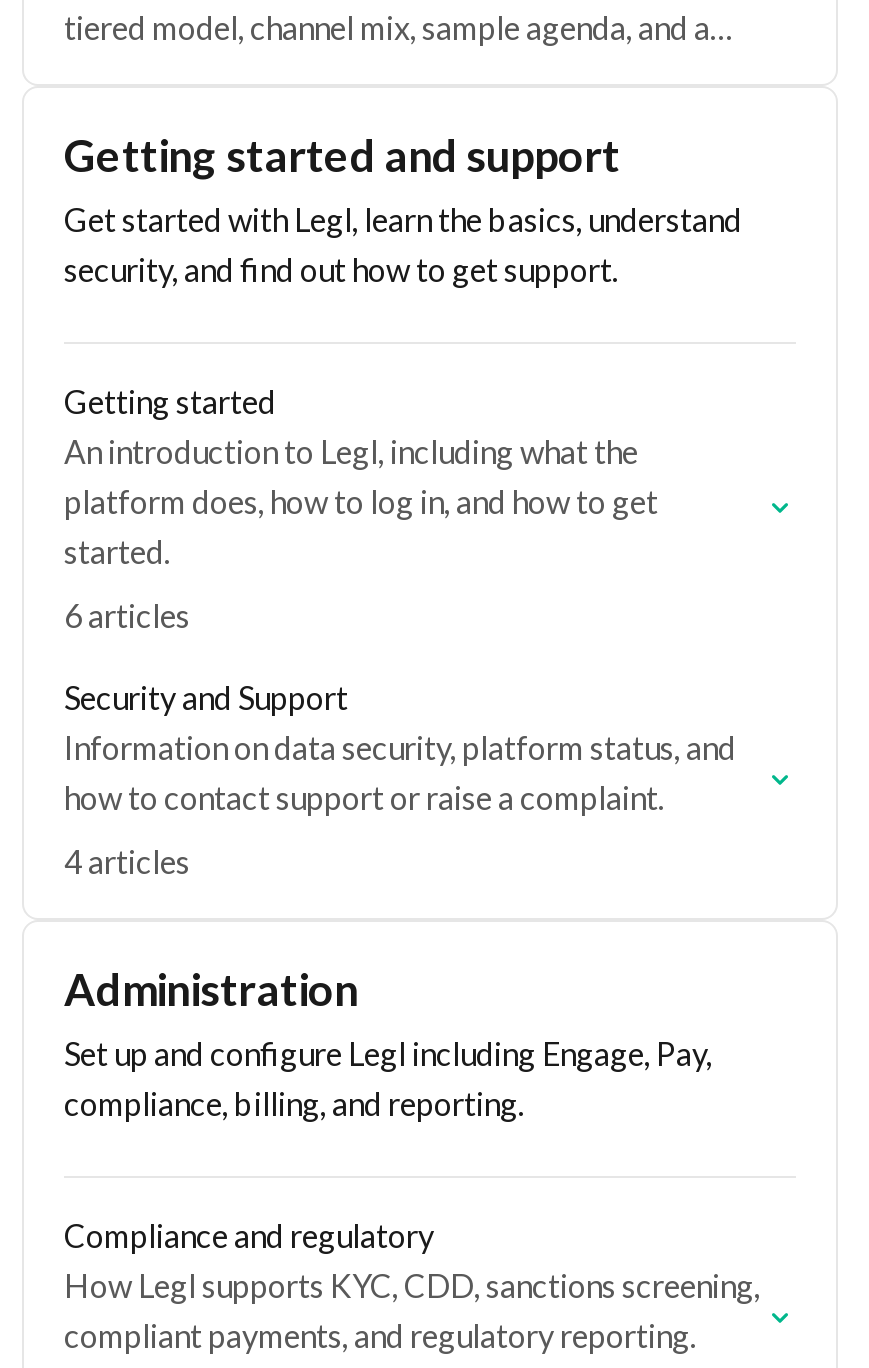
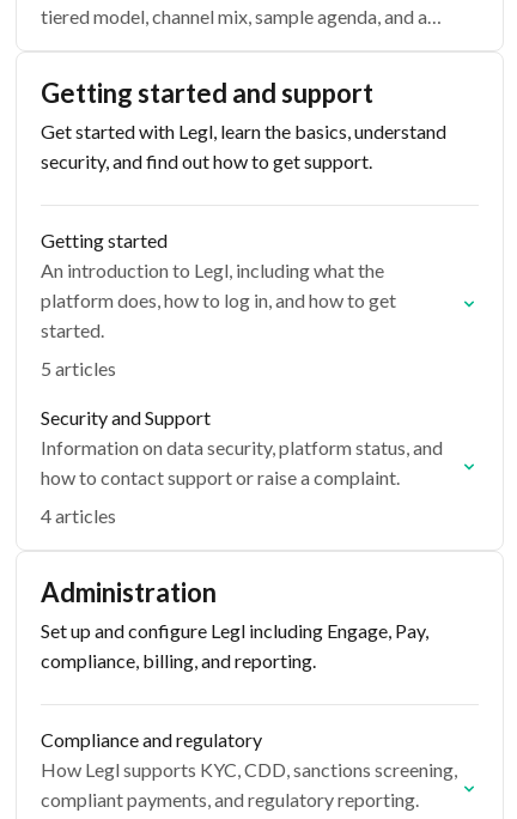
[64,596,190,634] 6 articles -> [41,357,116,380] 5 articles

